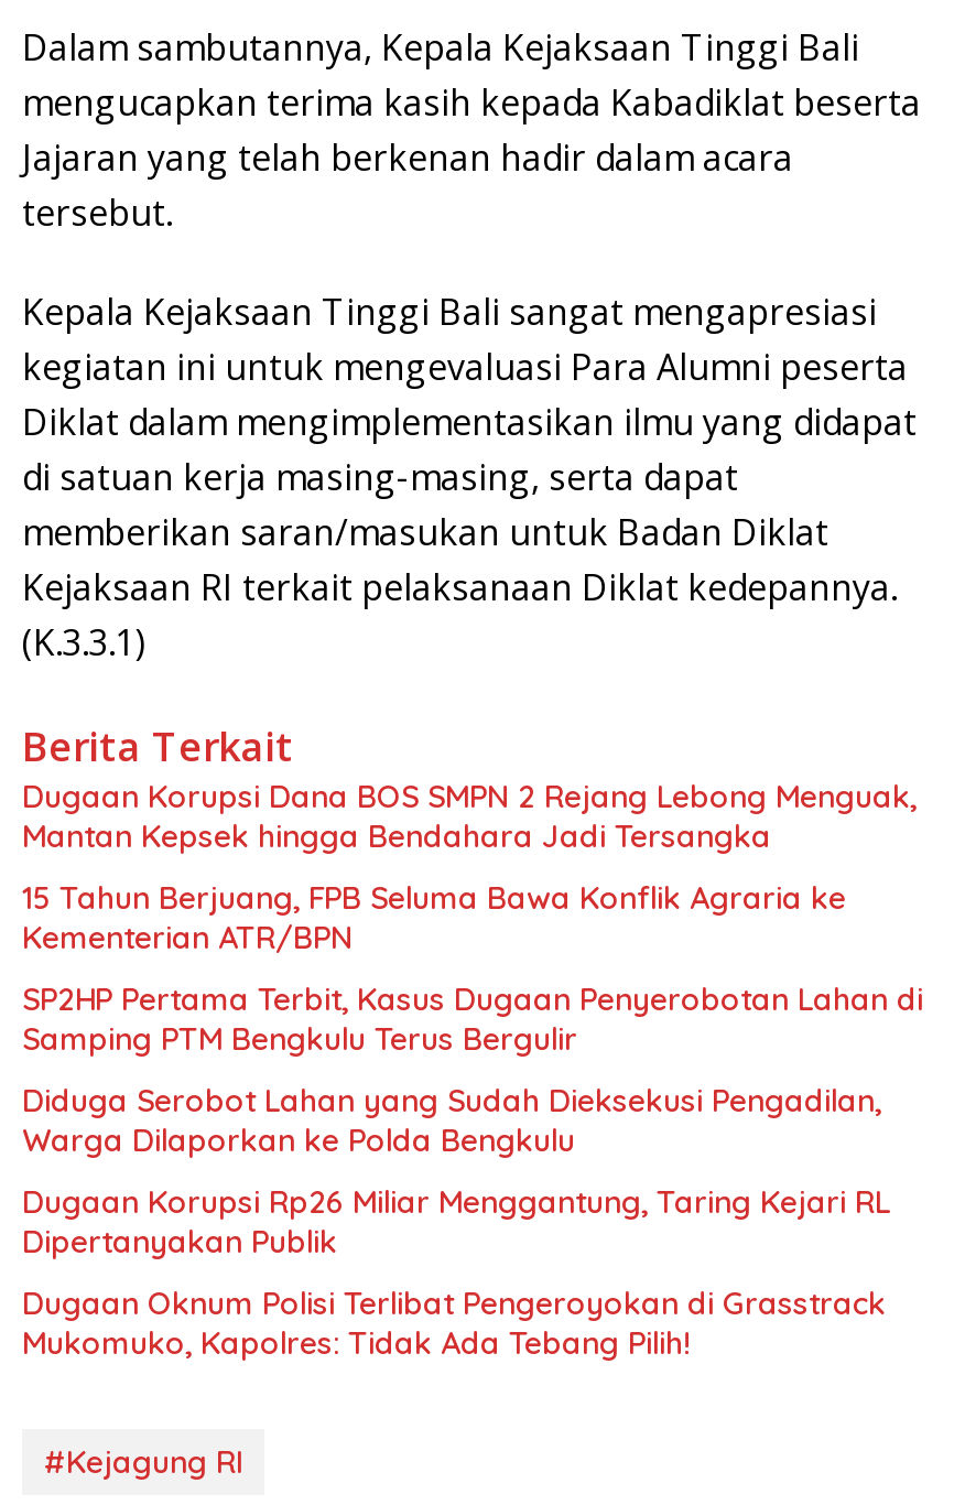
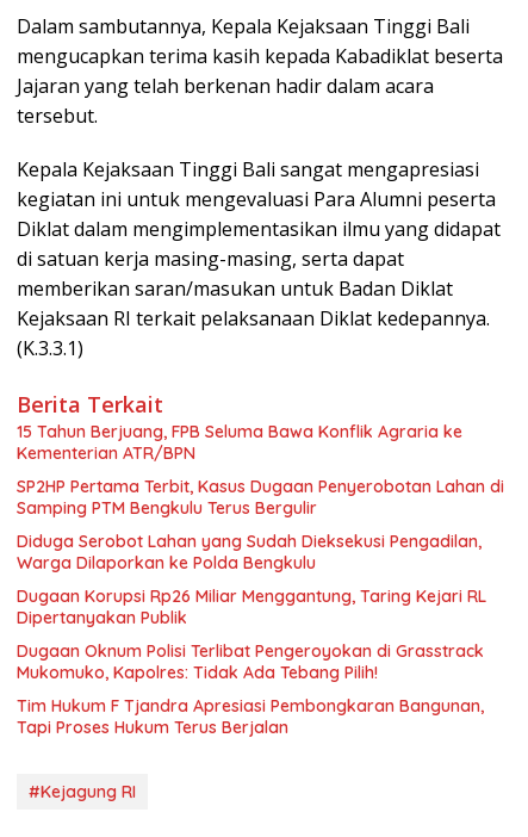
[22,777,917,857] Dugaan Korupsi Dana BOS SMPN 2 Rejang Lebong Menguak, | Mantan Kepsek hingga Bendahara Jadi Tersangka -> none
moved [22,879,923,1363] -> [17,421,504,683]: 15 Tahun Berjuang, FPB Seluma Bawa Konflik Agraria ke | Kementerian ATR/BPN | SP2HP Pertama Terbit, Kasus Dugaan Penyerobotan Lahan di | ... | Dugaan Oknum Polisi Terlibat Pengeroyokan di Grasstrack | Mukomuko, Kapolres: Tidak Ada Tebang Pilih!
none -> [17,695,484,738] Tim Hukum F Tjandra Apresiasi Pembongkaran Bangunan, | Tapi Proses Hukum Terus Berjalan

